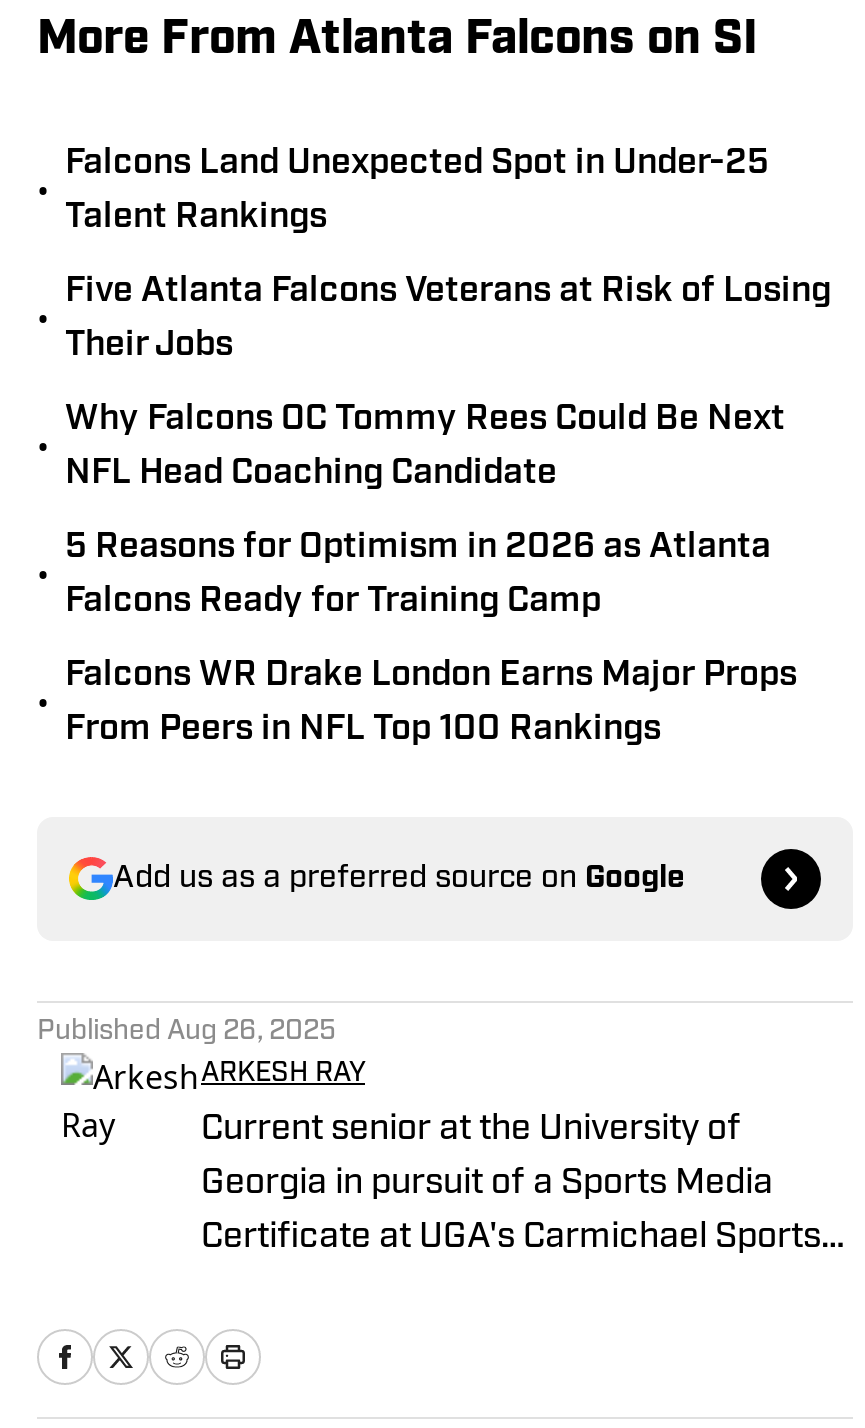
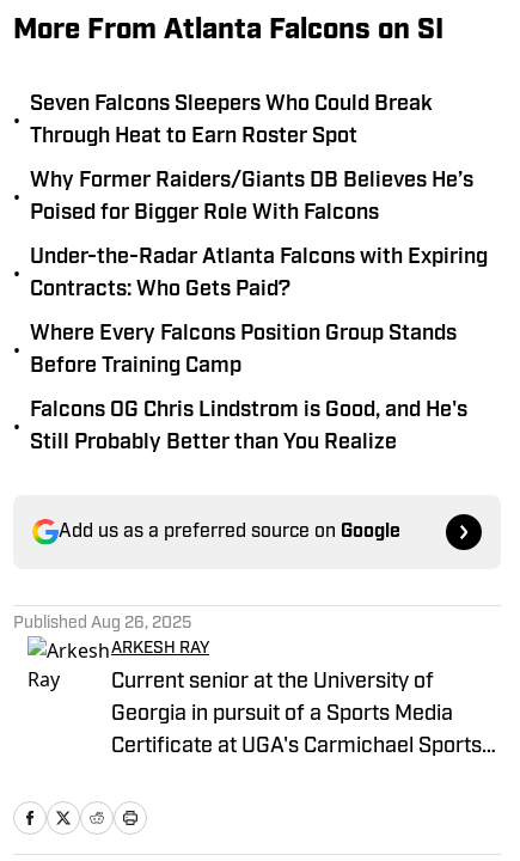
[65,145,769,237] Falcons Land Unexpected Spot in Under-25 | Talent Rankings -> [30,93,433,148] Seven Falcons Sleepers Who Could Break | Through Heat to Earn Roster Spot
[65,273,831,365] Five Atlanta Falcons Veterans at Risk of Losing | Their Jobs -> [30,170,473,225] Why Former Raiders/Giants DB Believes He’s | Poised for Bigger Role With Falcons
[65,401,785,493] Why Falcons OC Tommy Rees Could Be Next | NFL Head Coaching Candidate -> [30,246,488,301] Under-the-Radar Atlanta Falcons with Expiring | Contracts: Who Gets Paid?
[65,529,771,621] 5 Reasons for Optimism in 2026 as Atlanta | Falcons Ready for Training Camp -> [30,323,457,378] Where Every Falcons Position Group Stands | Before Training Camp
[65,657,797,749] Falcons WR Drake London Earns Major Props | From Peers in NFL Top 100 Rankings -> [30,399,467,454] Falcons OG Chris Lindstrom is Good, and He's | Still Probably Better than You Realize

